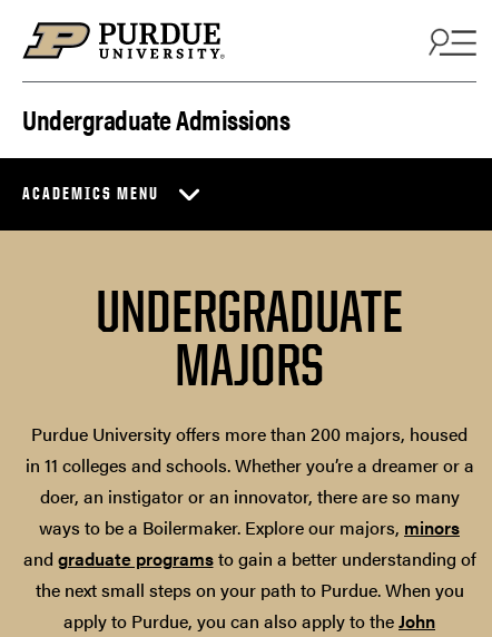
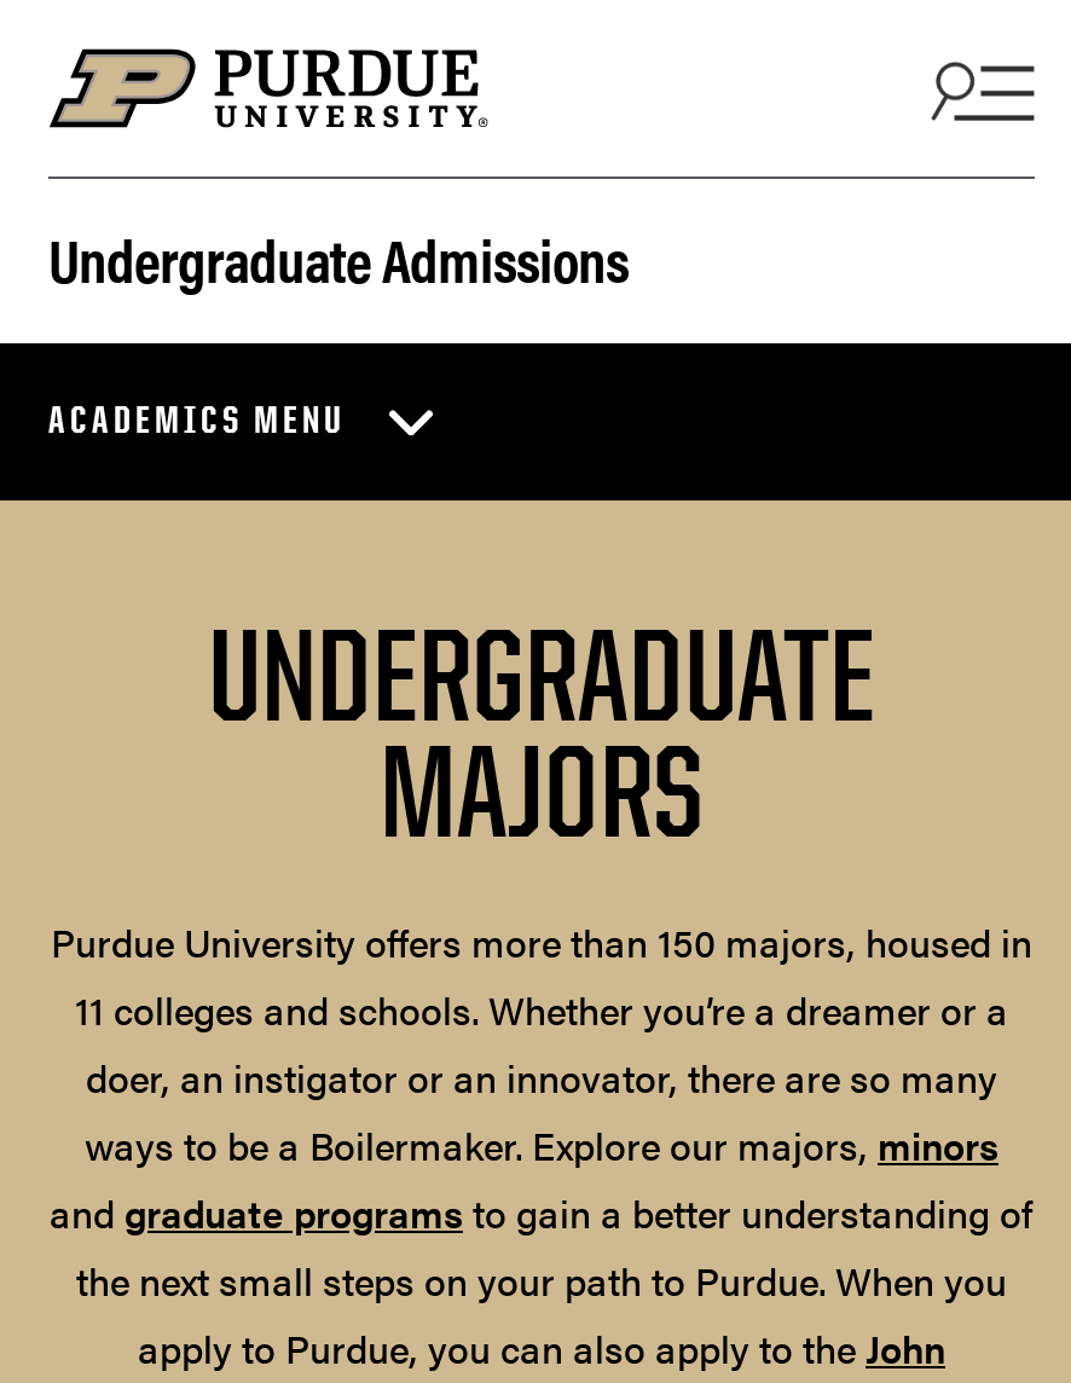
[25,421,474,478] Purdue University offers more than 200 majors, housed | in 11 colleges and schools. Whether you’re a dreamer or a -> [51,914,1032,1038] Purdue University offers more than 150 majors, housed in | 11 colleges and schools. Whether you’re a dreamer or a

